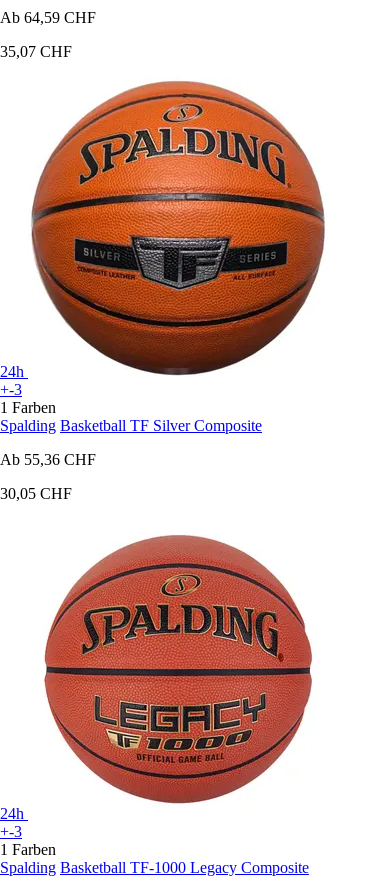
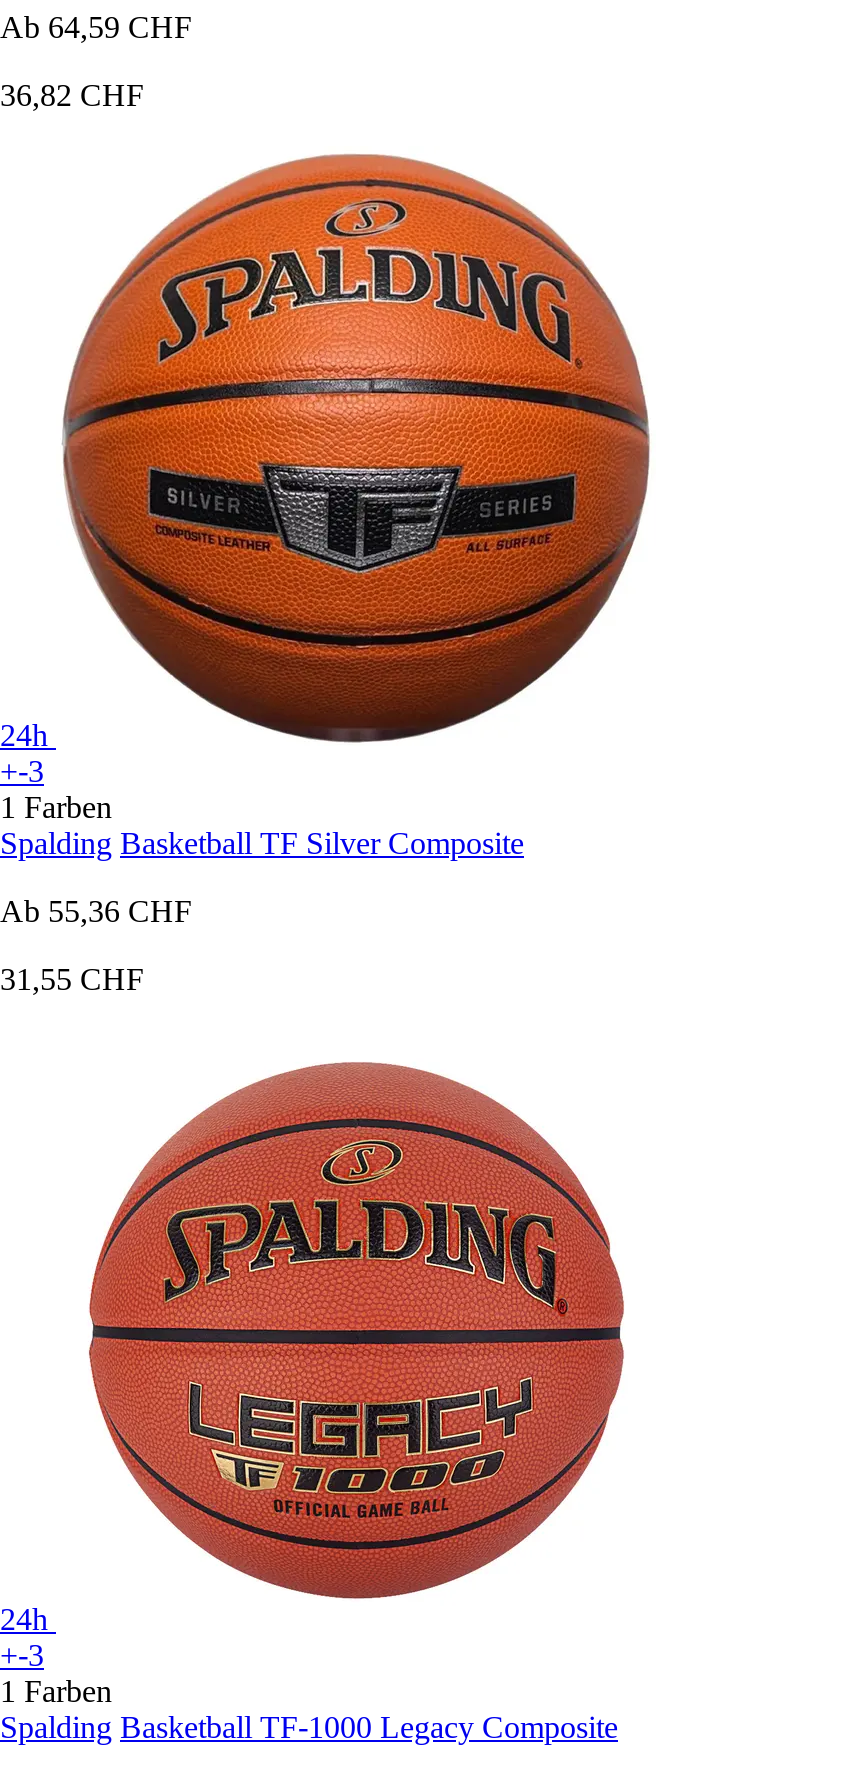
[0,43,72,60] 35,07 CHF -> [0,79,144,113] 36,82 CHF
[0,485,72,502] 30,05 CHF -> [0,963,144,997] 31,55 CHF

